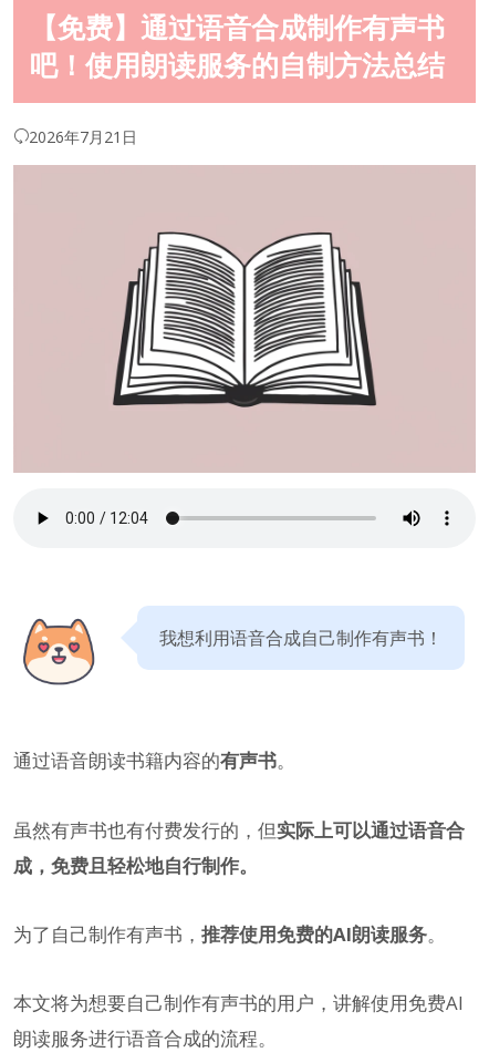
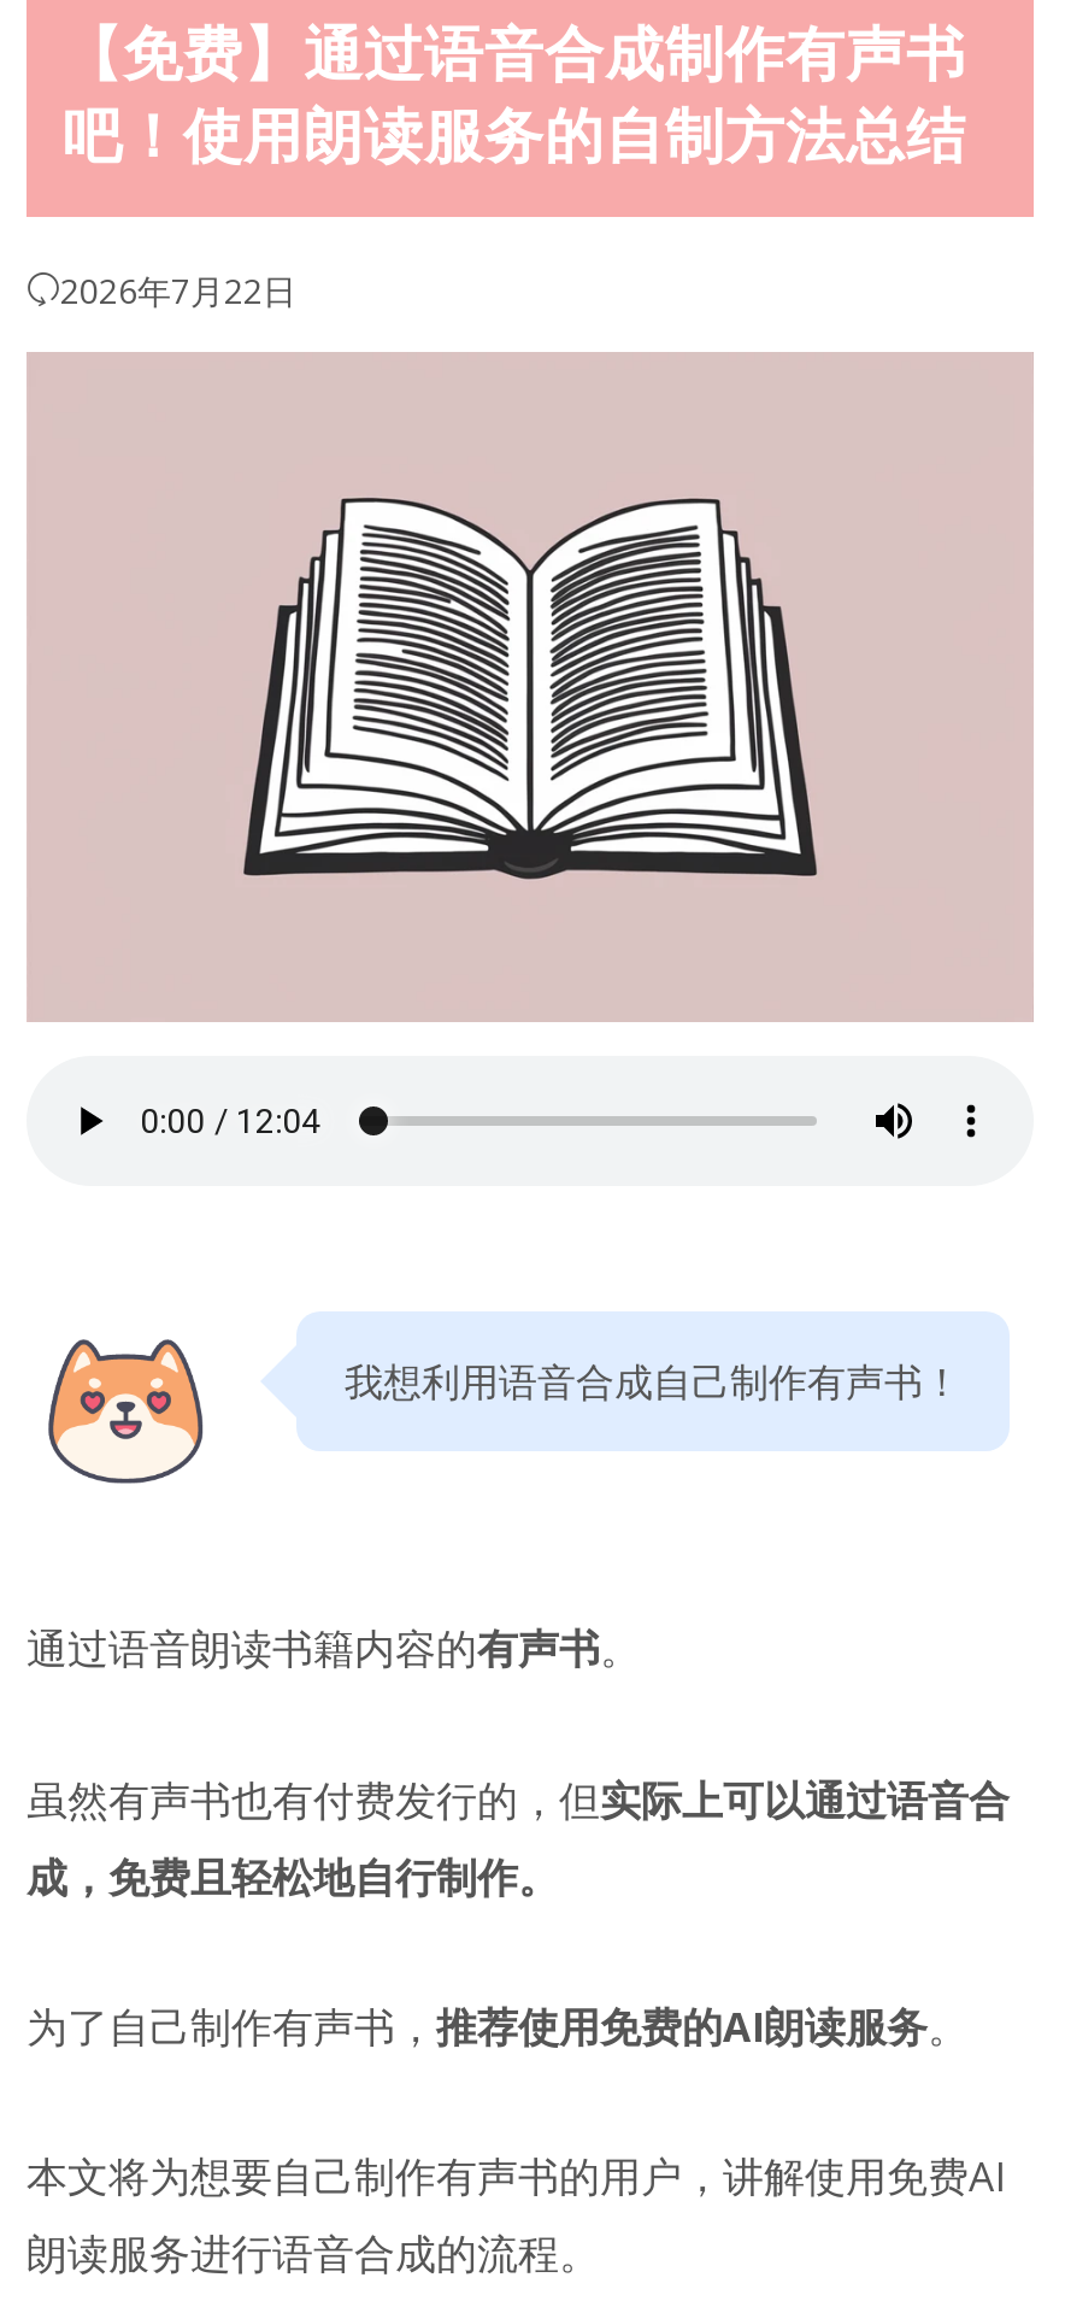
[29,126,137,147] 2026年7月21日 -> [60,267,296,313] 2026年7月22日

